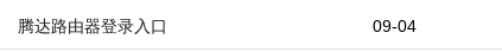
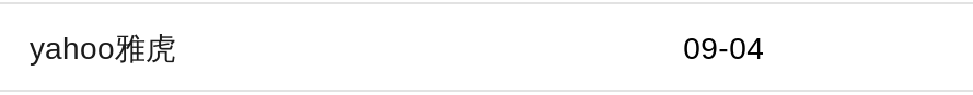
[18,16,167,35] 腾达路由器登录入口 -> [30,30,176,65] yahoo雅虎

